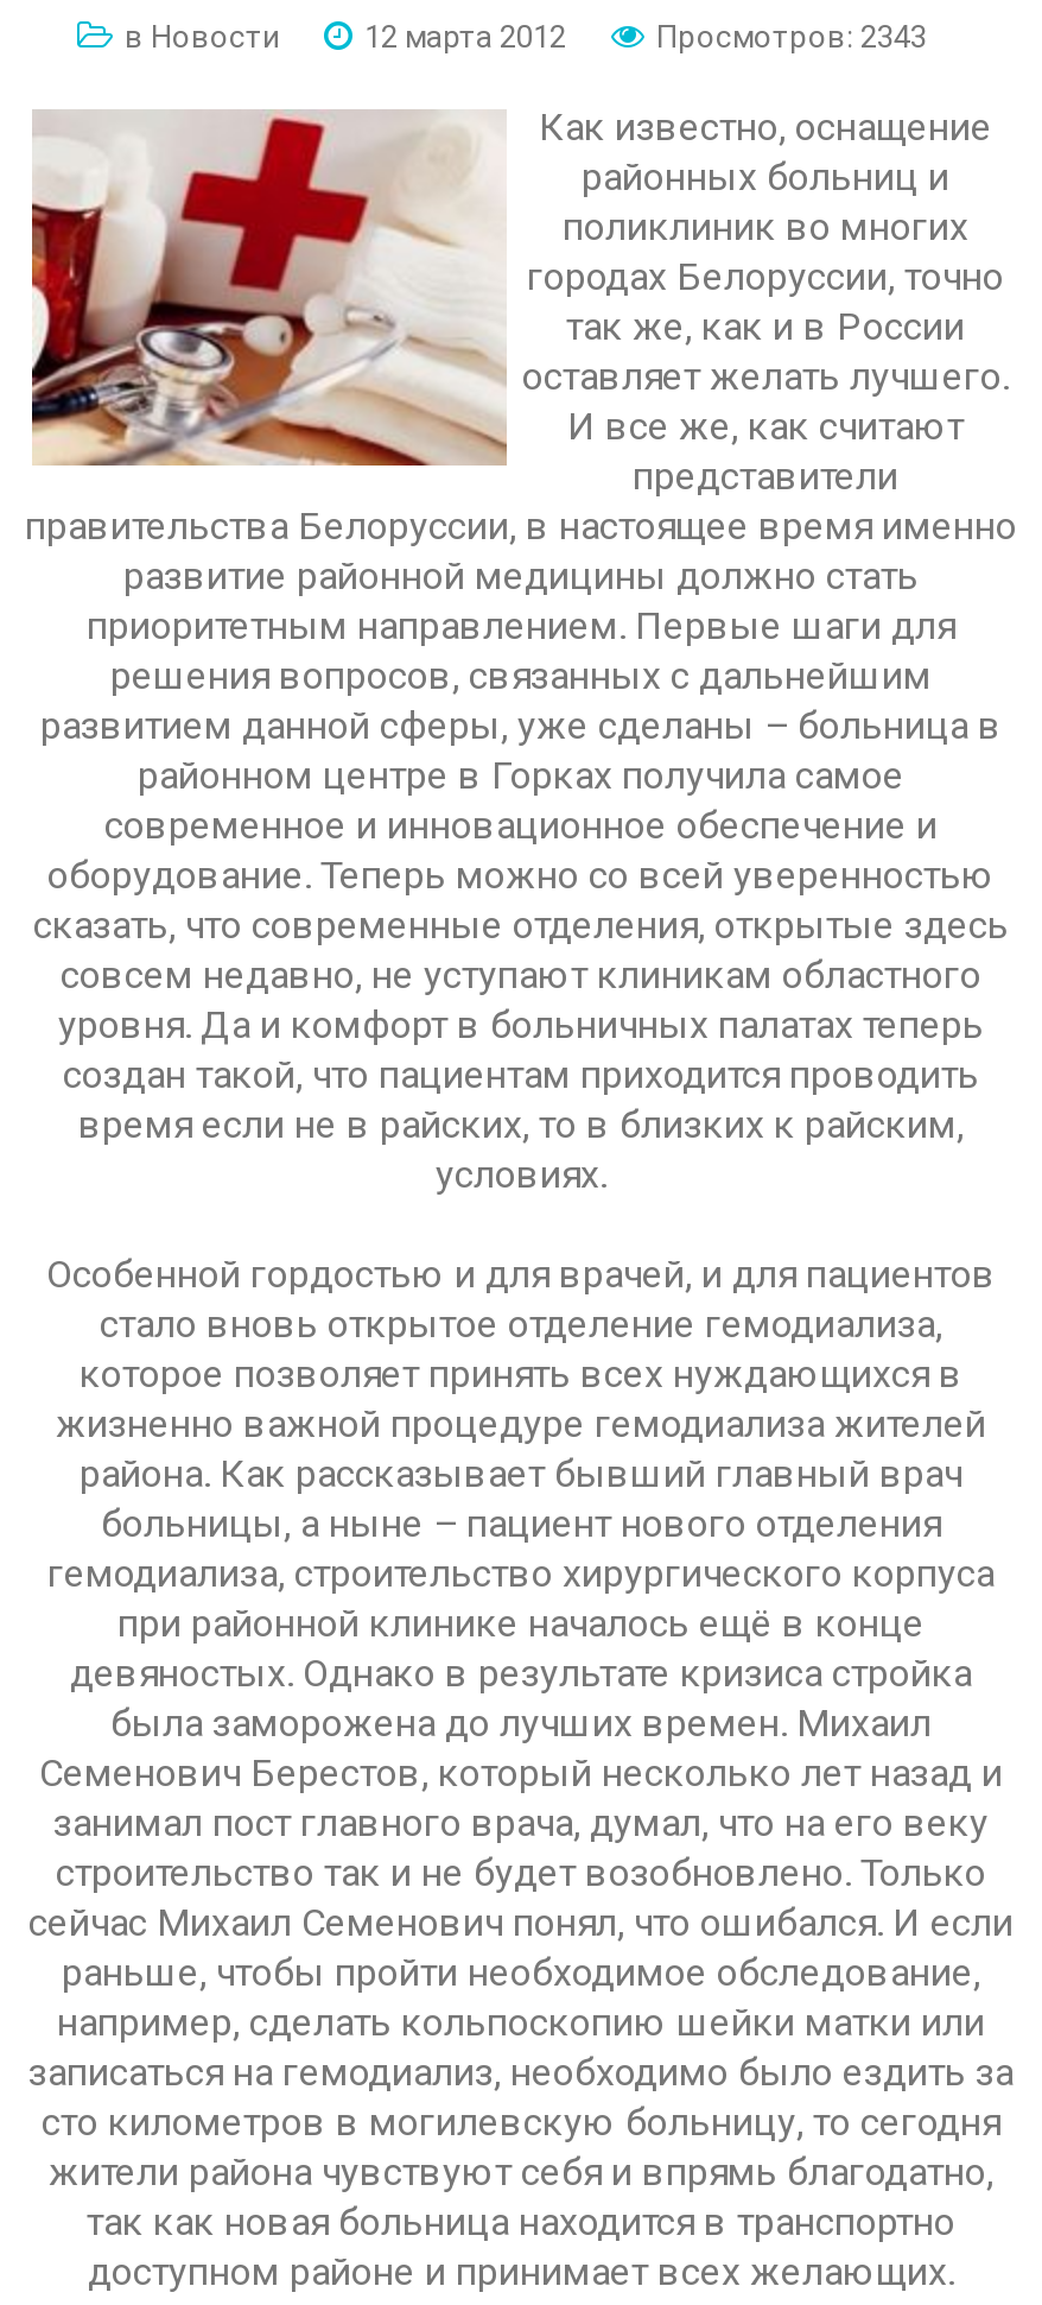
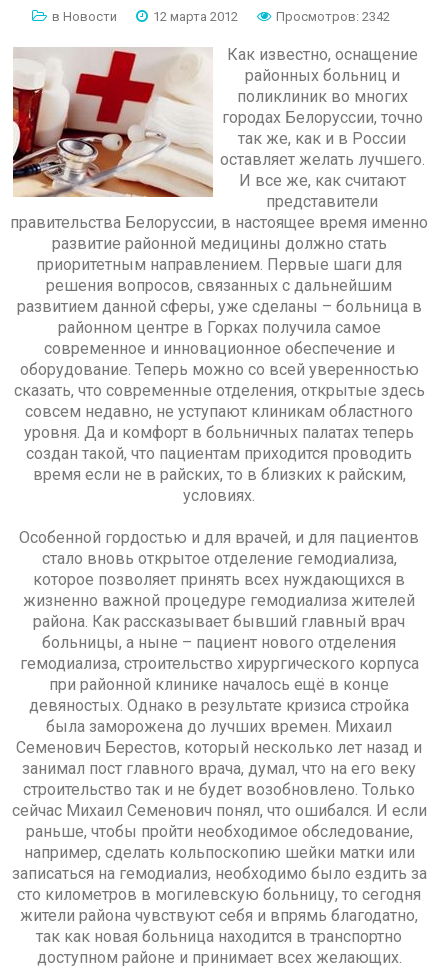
[649,19,927,55] Просмотров: 2343 -> [273,9,390,24] Просмотров: 2342

